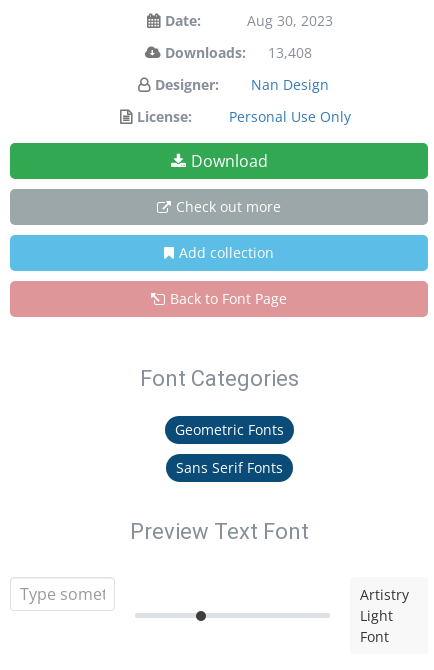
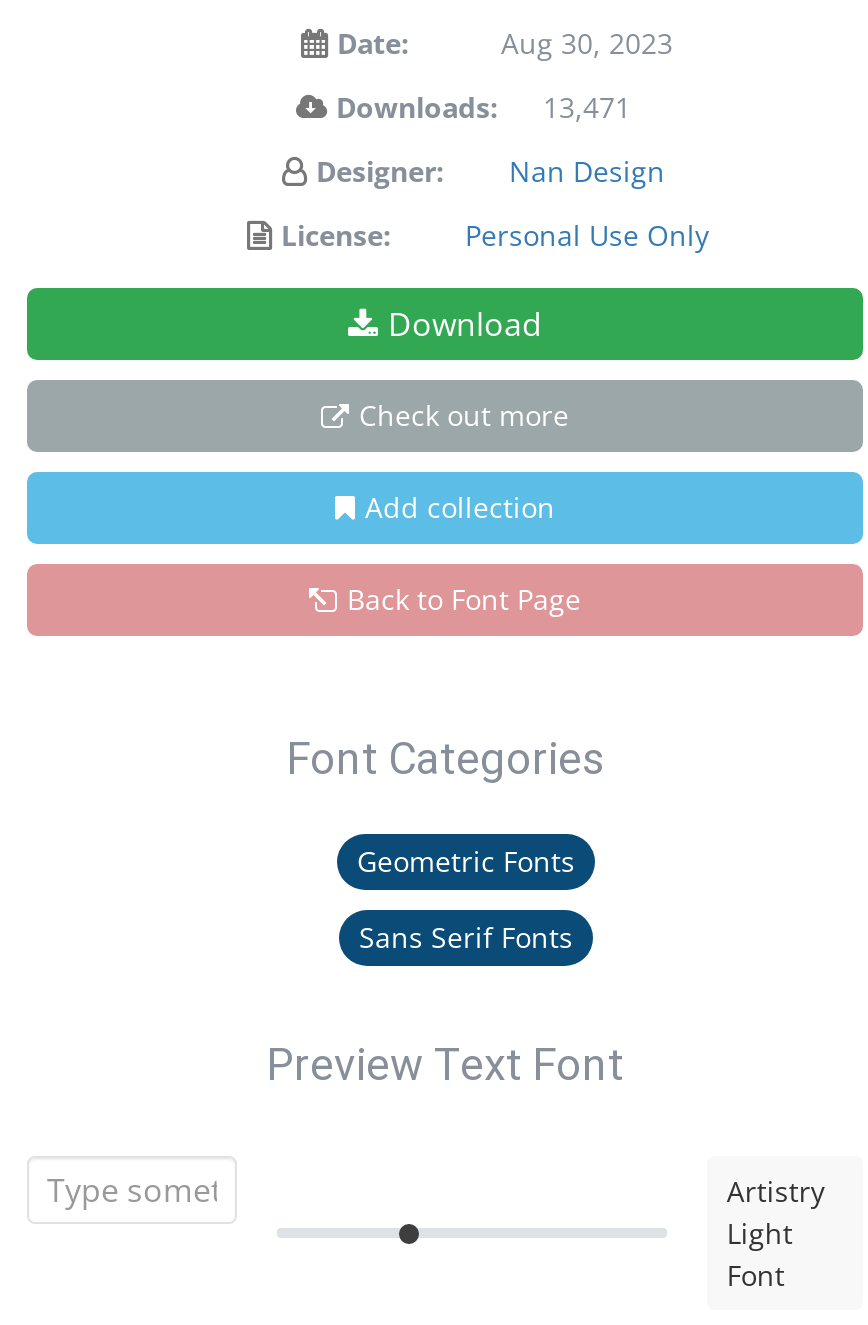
[164,43,312,62] Downloads: 13,408 -> [336,88,631,126] Downloads: 13,471

